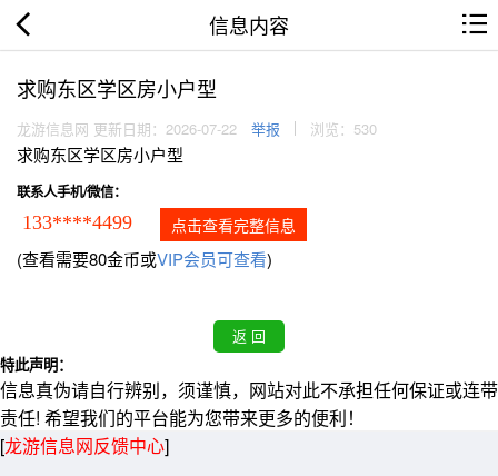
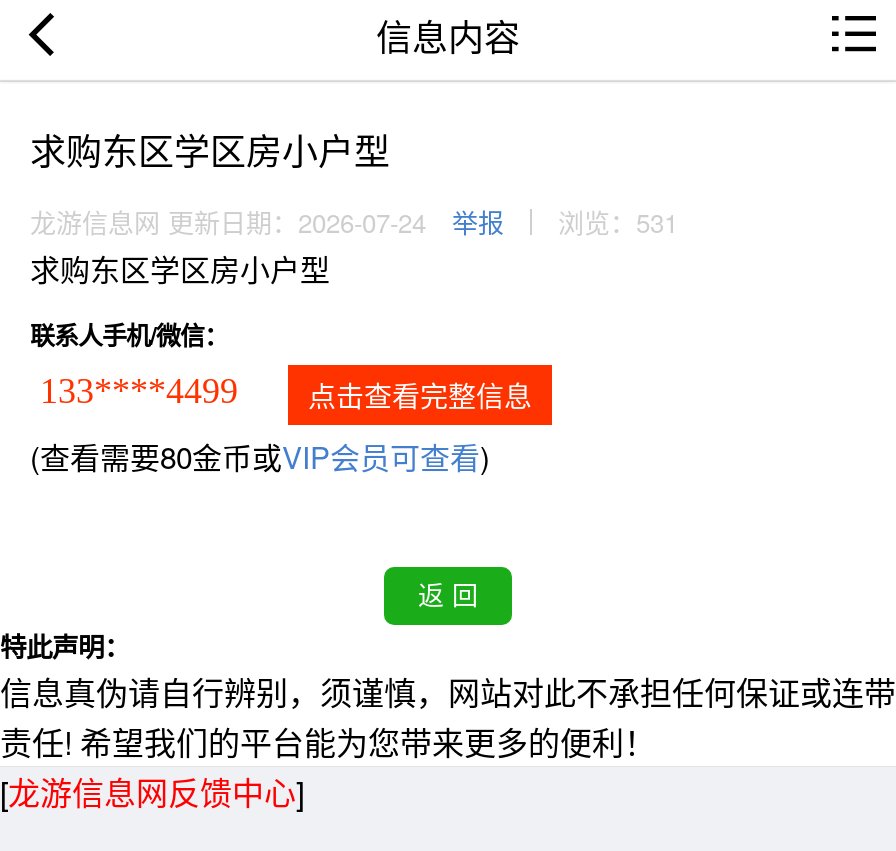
[17,118,237,139] 龙游信息网 更新日期：2026-07-22 -> [30,203,426,241] 龙游信息网 更新日期：2026-07-24
[310,118,377,139] 浏览：530 -> [558,203,678,241] 浏览：531

